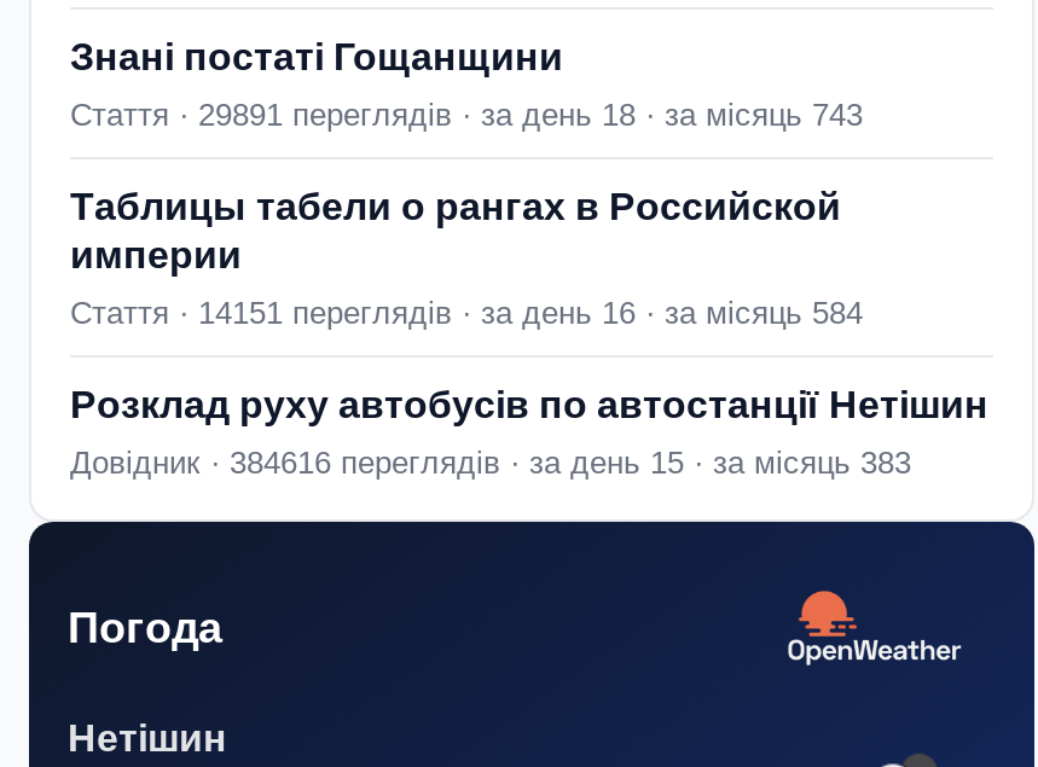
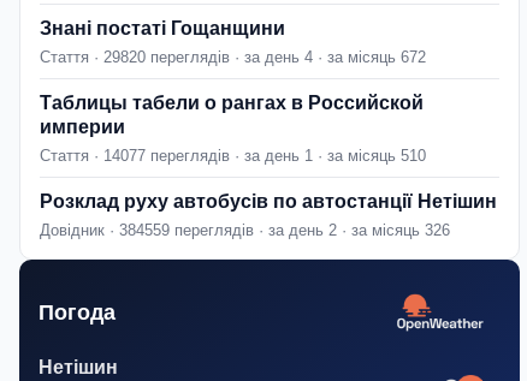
[70,98,863,134] Стаття · 29891 переглядів · за день 18 · за місяць 743 -> [40,48,426,66] Стаття · 29820 переглядів · за день 4 · за місяць 672
[70,296,863,332] Стаття · 14151 переглядів · за день 16 · за місяць 584 -> [40,147,426,165] Стаття · 14077 переглядів · за день 1 · за місяць 510
[70,445,911,482] Довідник · 384616 переглядів · за день 15 · за місяць 383 -> [40,221,450,239] Довідник · 384559 переглядів · за день 2 · за місяць 326

